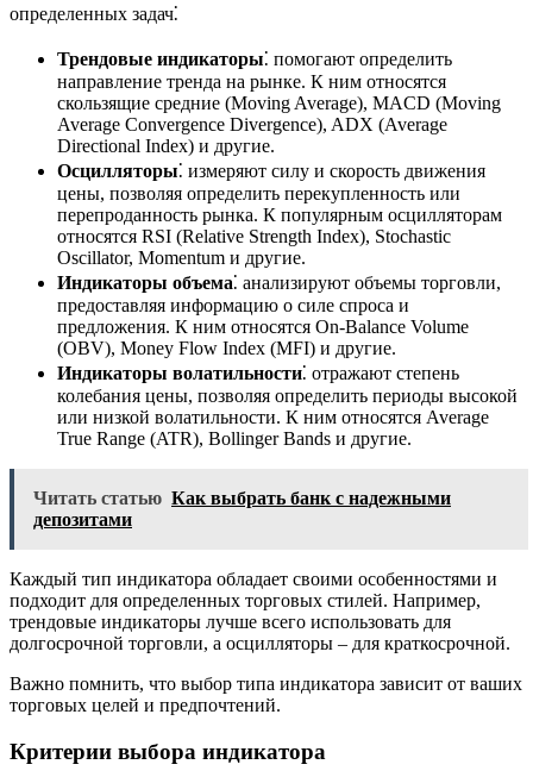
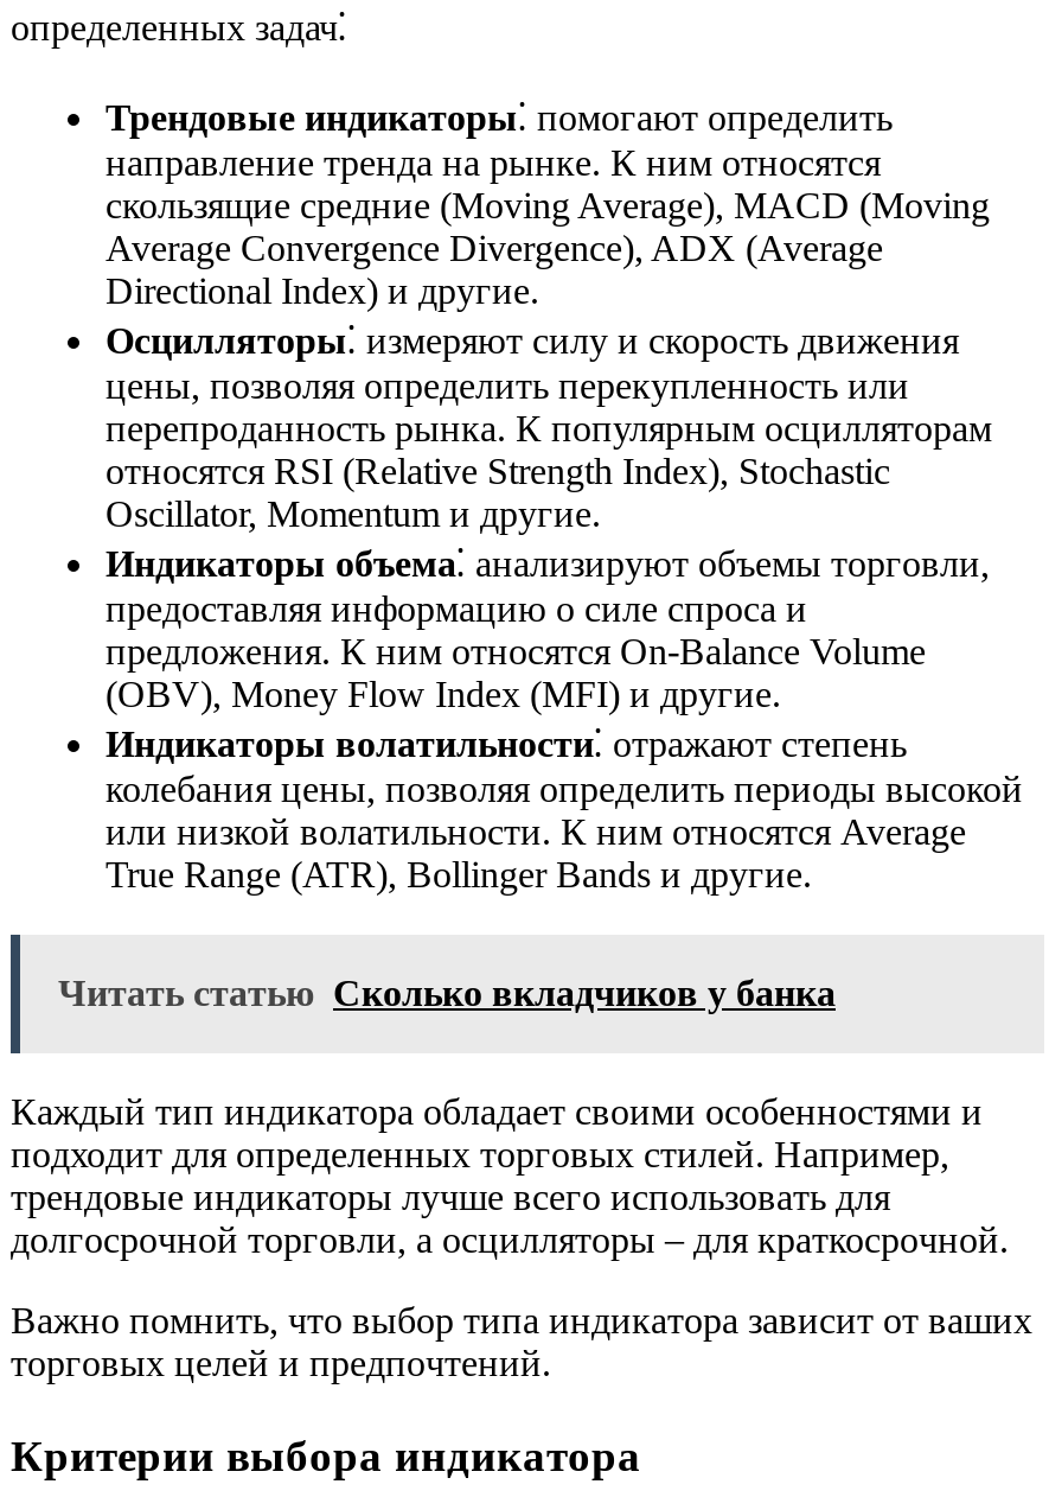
[33,488,451,530] Читать статью Как выбрать банк с надежными | депозитами -> [58,974,836,1014] Читать статью Сколько вкладчиков у банка

